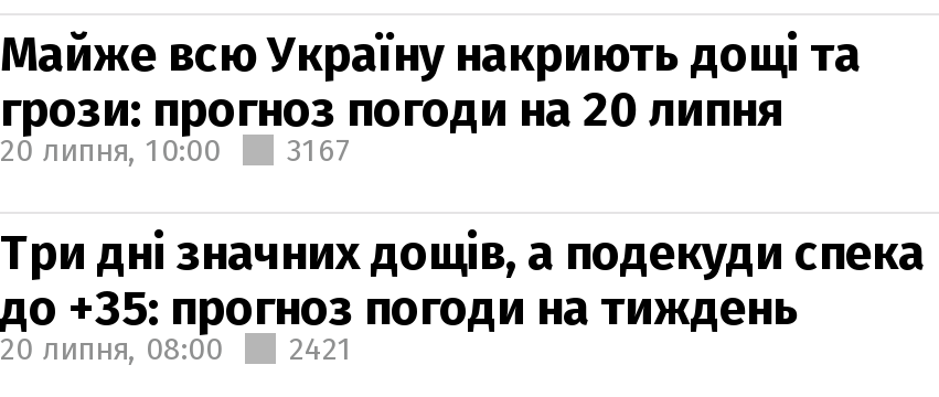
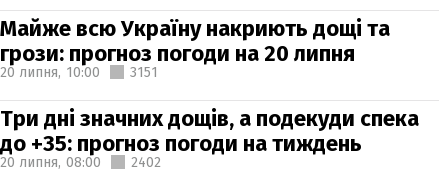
[0,131,351,169] 20 липня, 10:00 3167 -> [0,63,158,80] 20 липня, 10:00 3151
[0,330,353,367] 20 липня, 08:00 2421 -> [0,153,161,170] 20 липня, 08:00 2402

